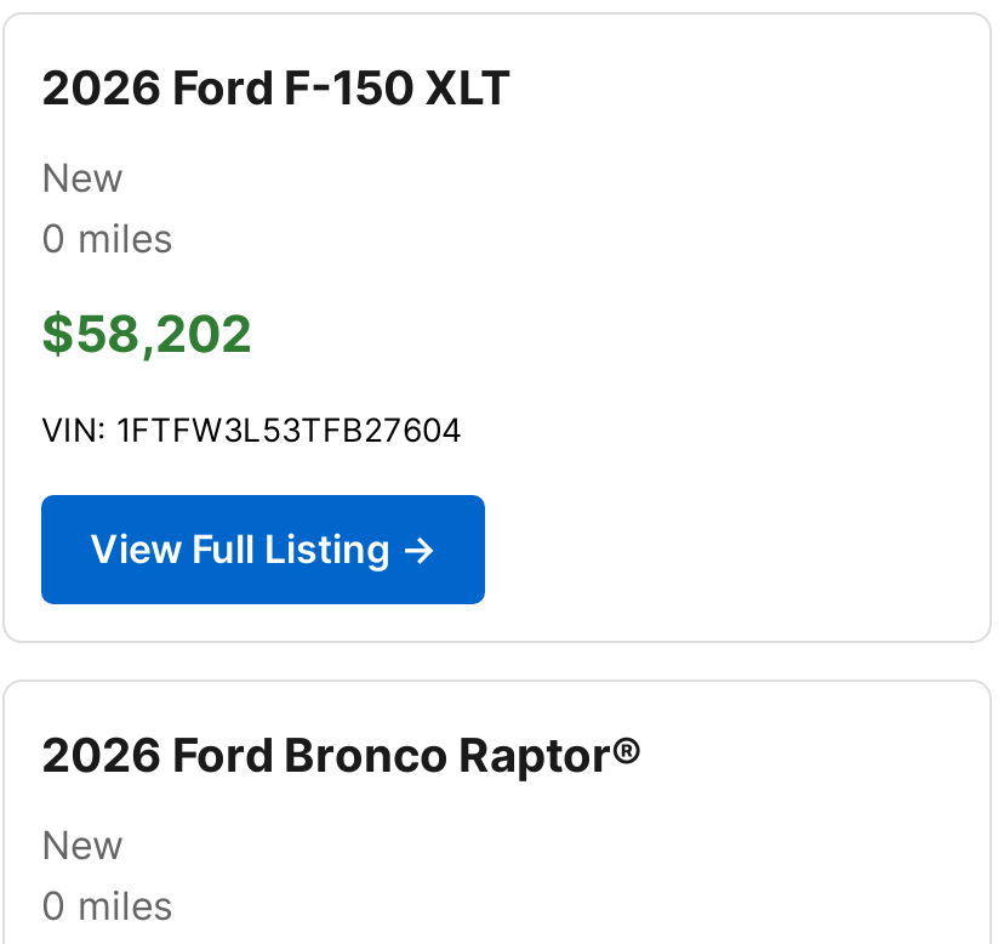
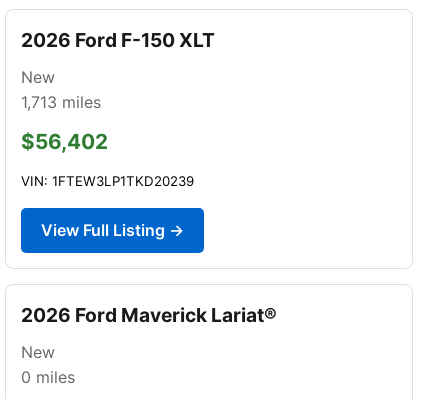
[41,213,172,262] 0 miles -> [21,92,101,112] 1,713 miles
[41,303,252,364] $58,202 -> [21,129,108,154] $56,402
[41,410,463,449] VIN: 1FTFW3L53TFB27604 -> [21,173,194,189] VIN: 1FTEW3LP1TKD20239
[41,725,643,784] 2026 Ford Bronco Raptor® -> [21,303,277,327] 2026 Ford Maverick Lariat®

